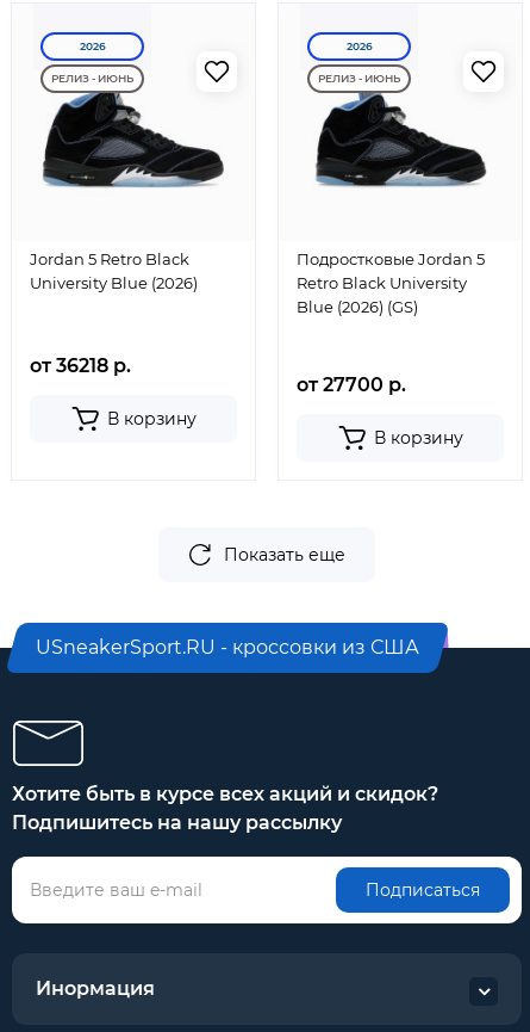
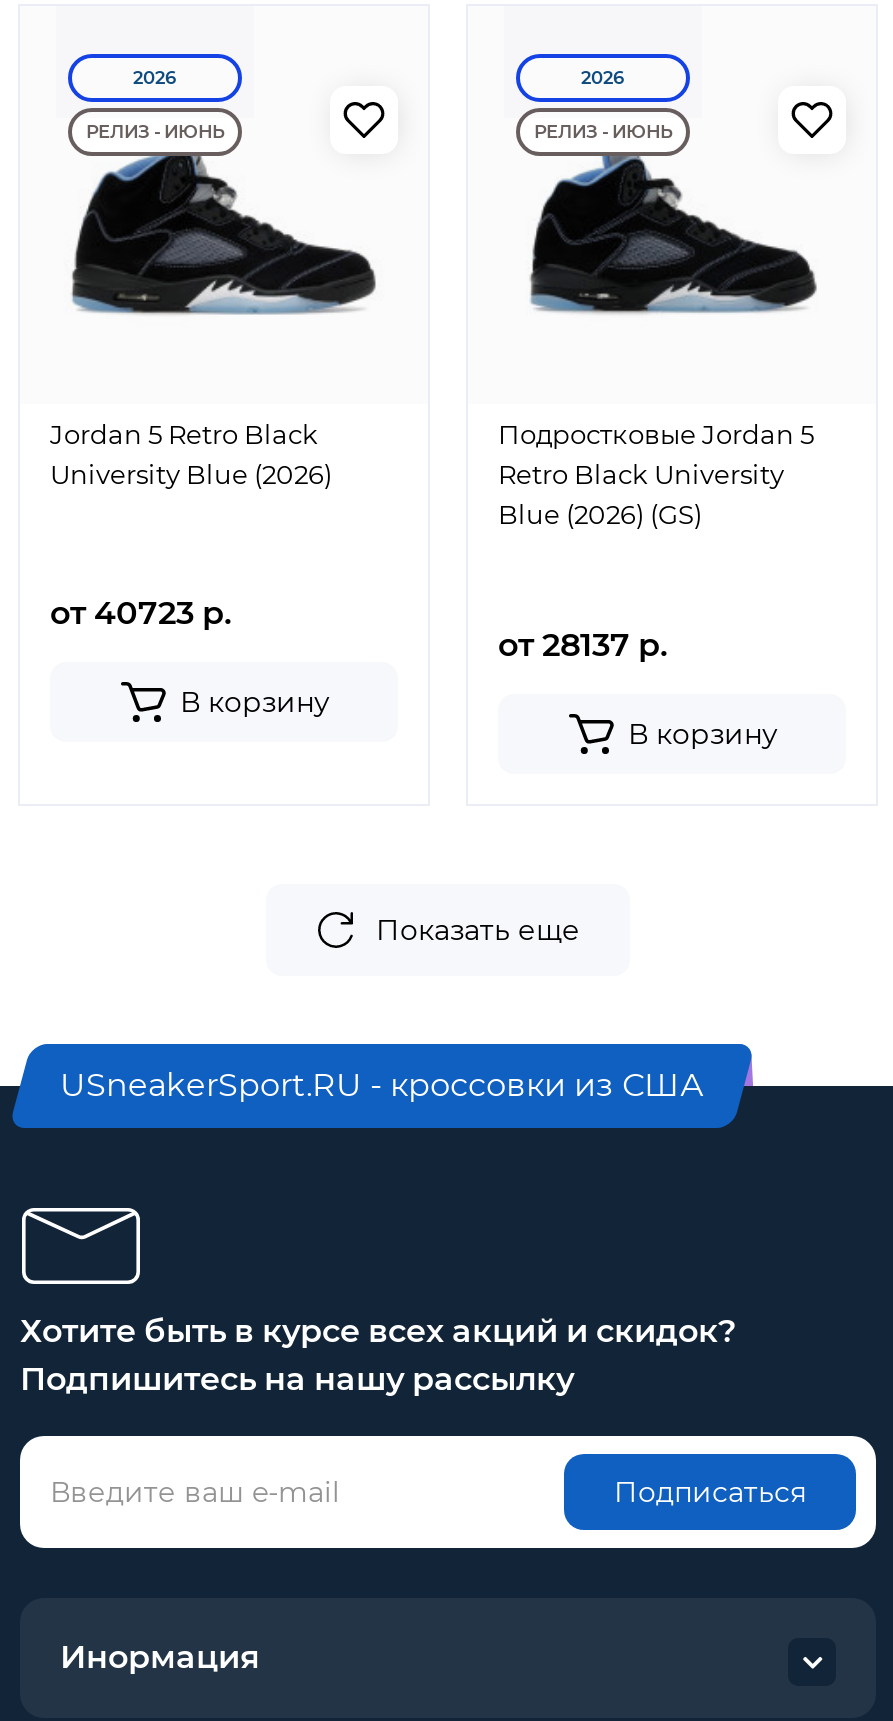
[30,354,131,377] от 36218 р. -> [50,593,232,631] от 40723 р.
[297,373,406,396] от 27700 р. -> [498,625,668,663] от 28137 р.

